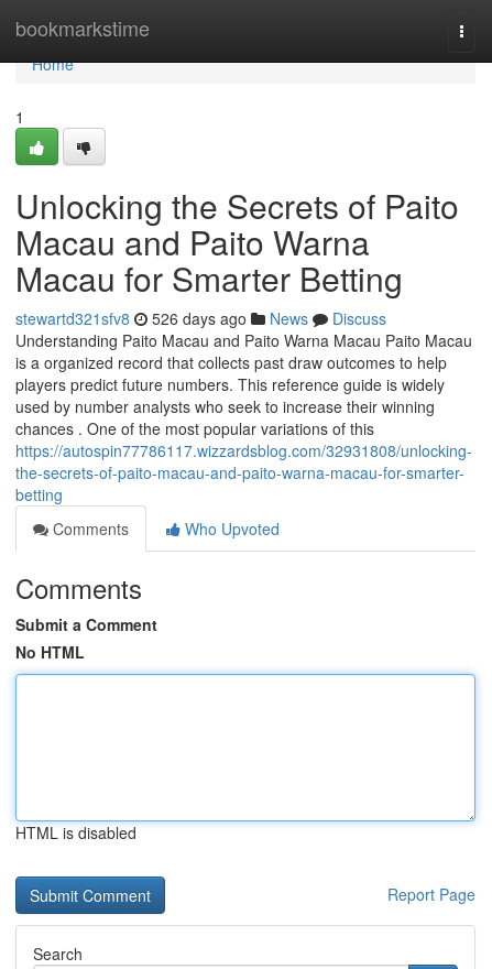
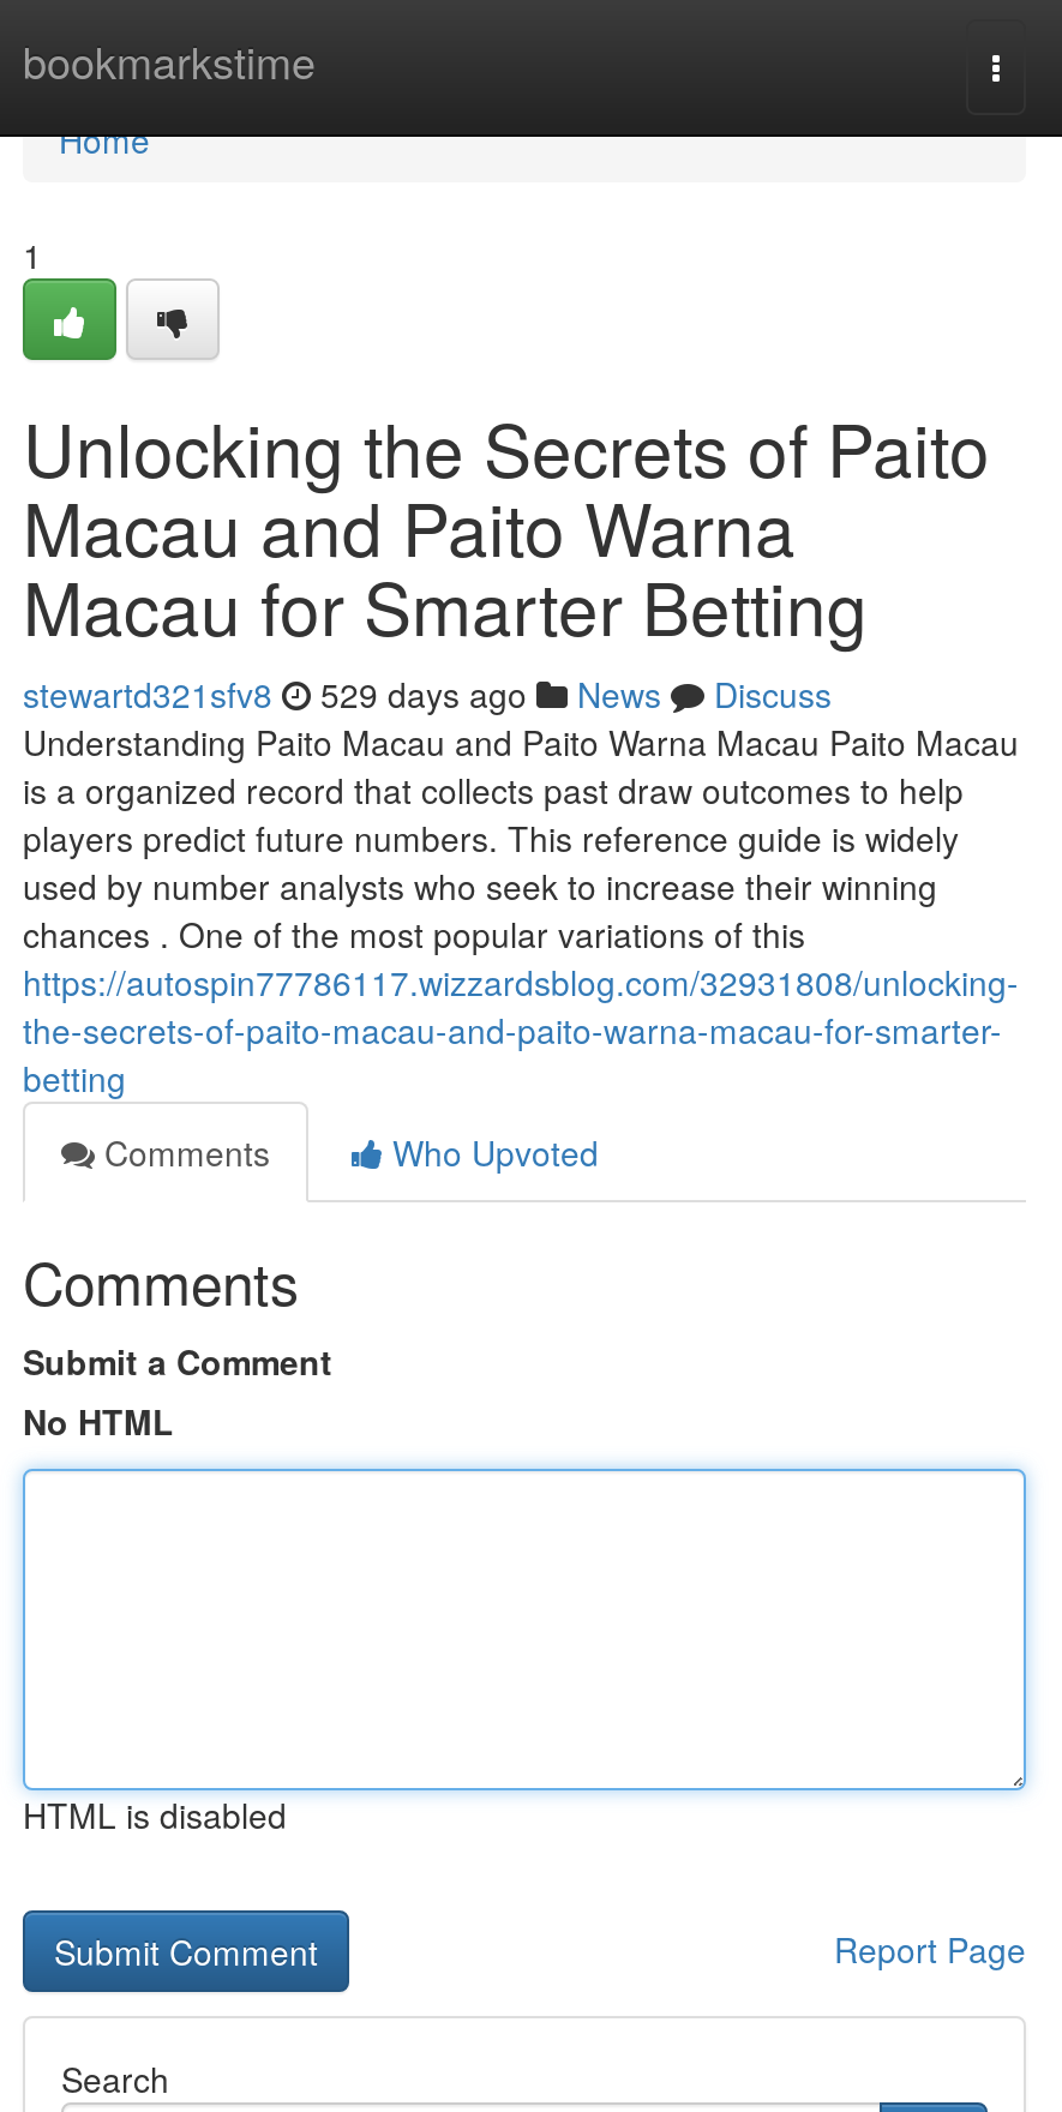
[15,307,386,329] stewartd321sfv8 526 days ago News Discuss -> [23,670,832,718] stewartd321sfv8 529 days ago News Discuss

